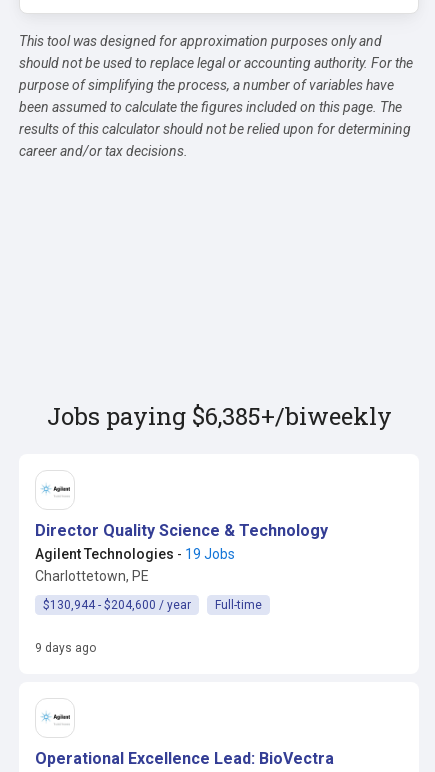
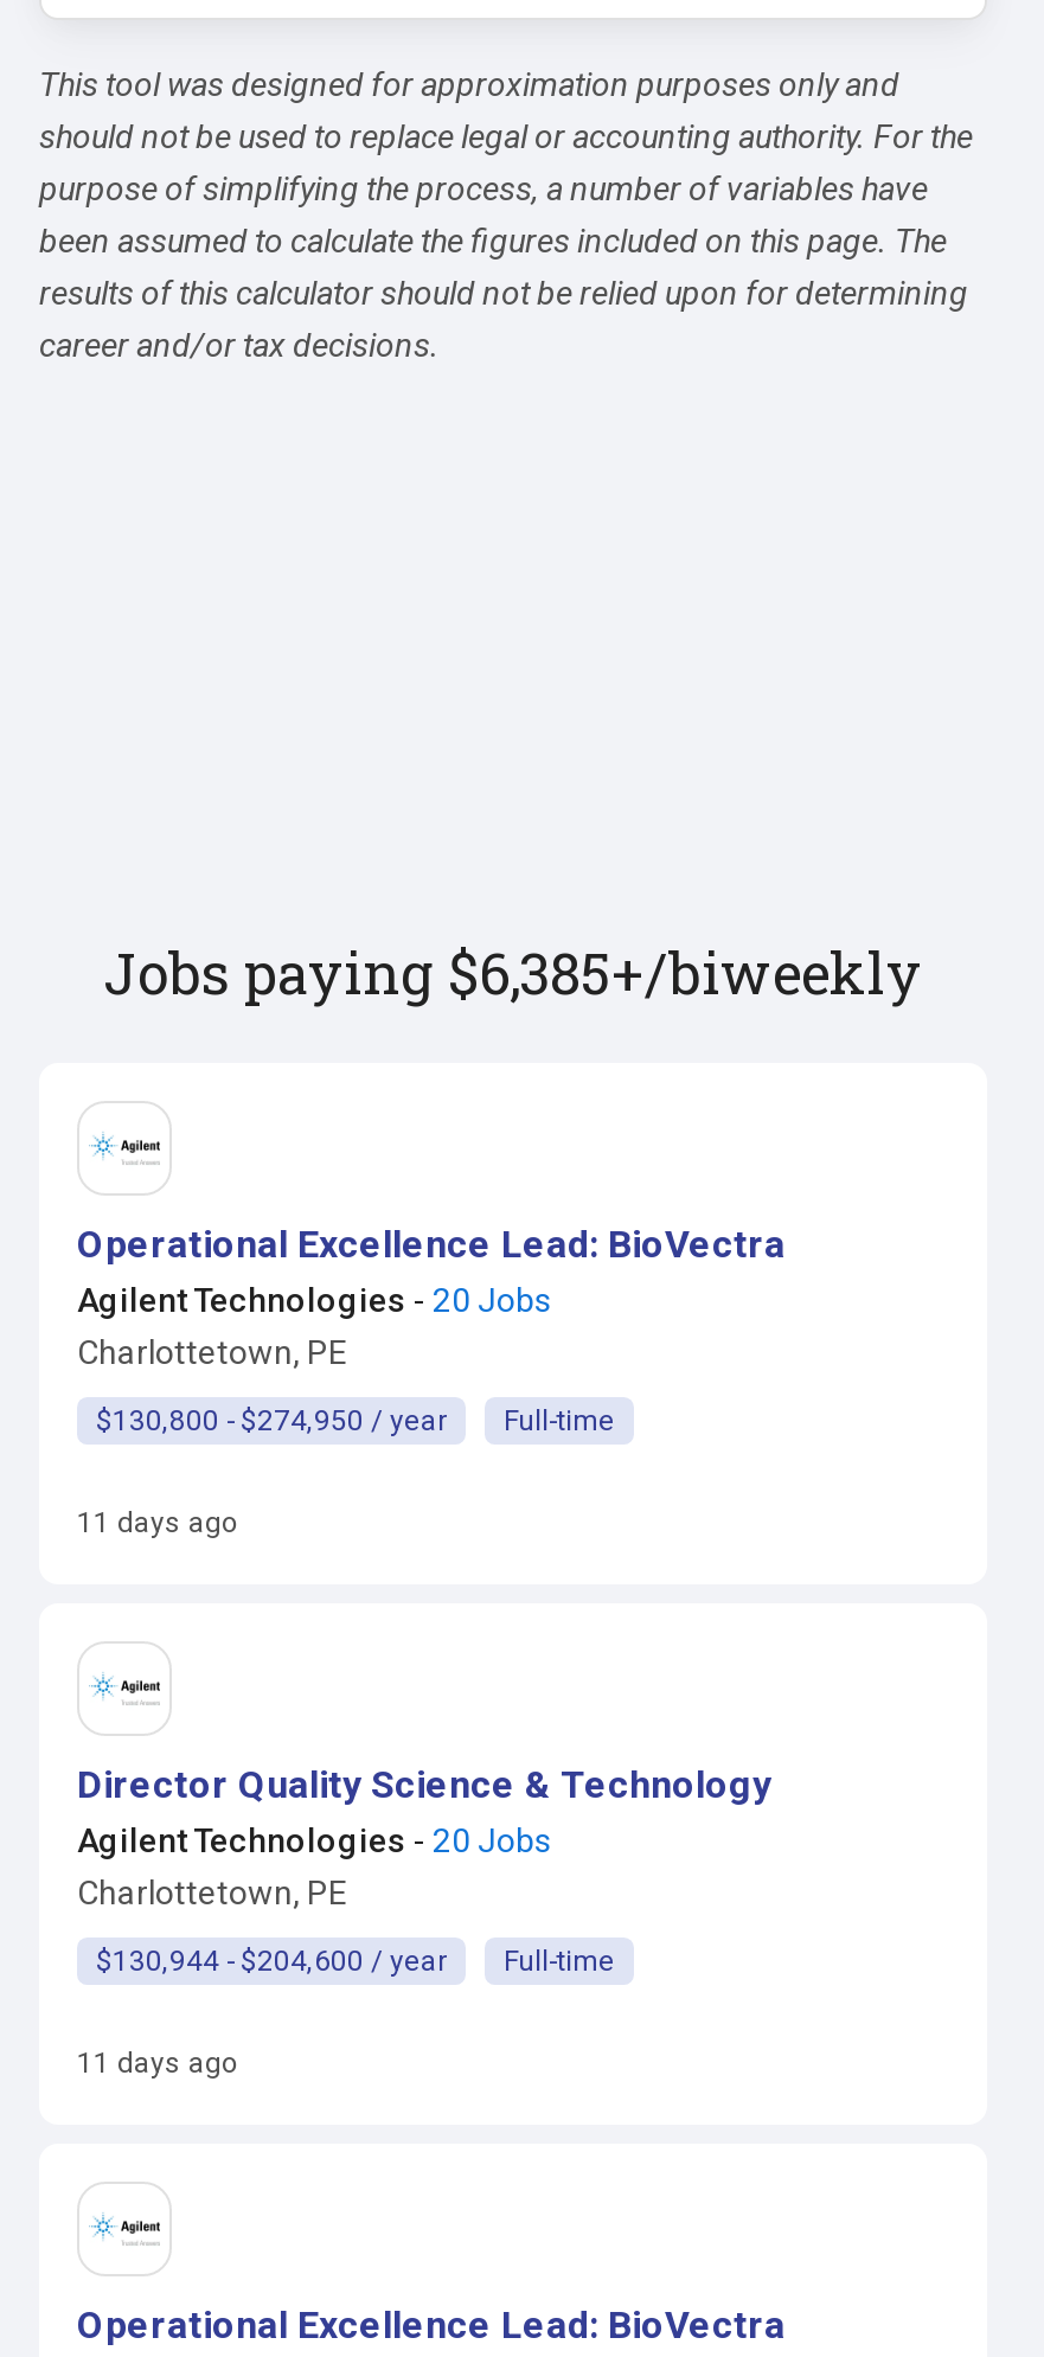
none -> [77,1222,786,1539] Operational Excellence Lead: BioVectra | Agilent Technologies - 20 Jobs | Charlottetown, PE | $130,800 - $274,950 / year | Full-time | 11 days ago
[35,546,235,562] Agilent Technologies - 19 Jobs -> [77,1821,551,1859] Agilent Technologies - 20 Jobs
[35,641,96,655] 9 days ago -> [77,2047,238,2080] 11 days ago

